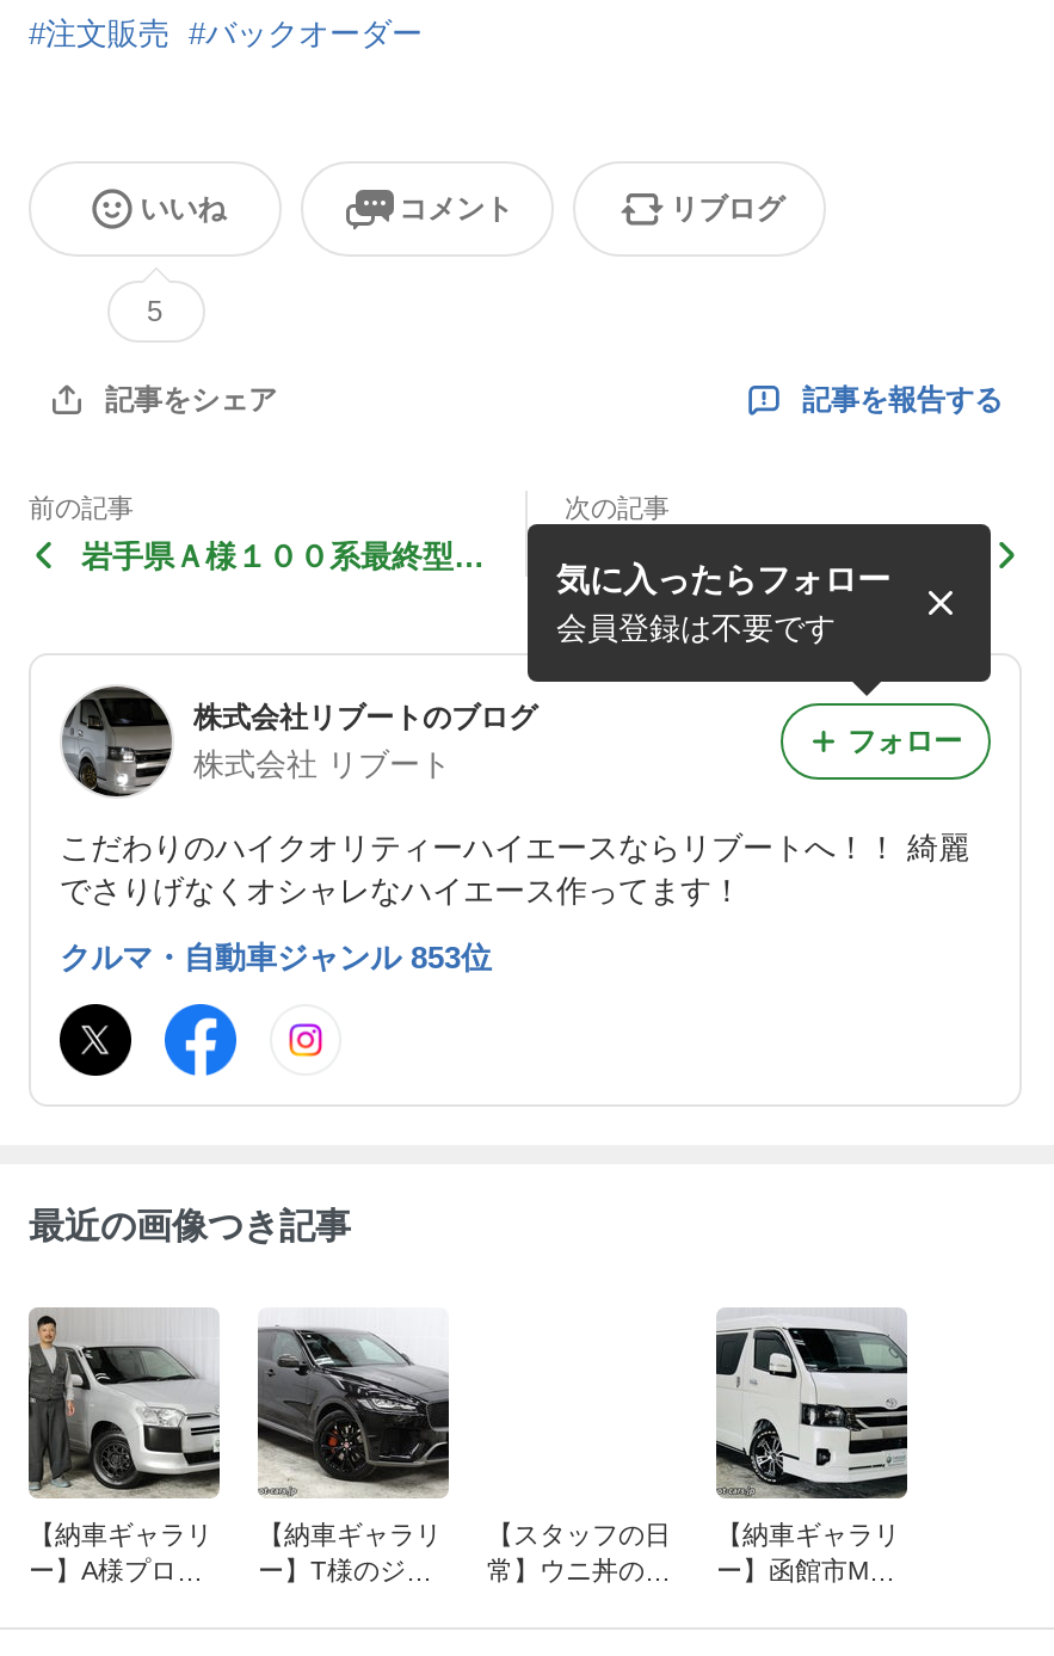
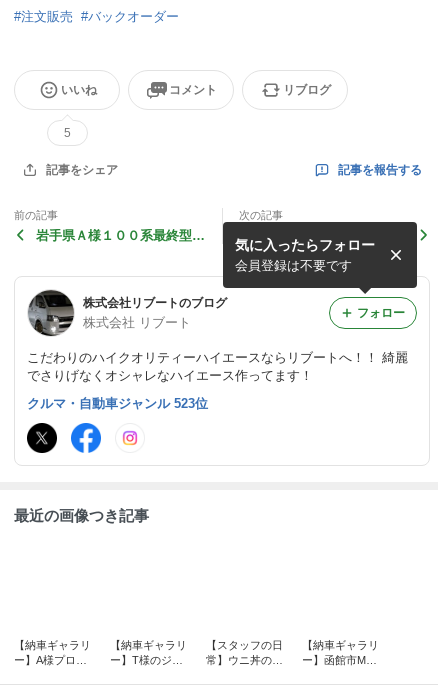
[60,941,492,976] クルマ・自動車ジャンル 853位 -> [27,396,208,411] クルマ・自動車ジャンル 523位
[26,1307,222,1501] [image] -> none
[714,1307,910,1501] [image] -> none
[255,1322,451,1498] [image] -> none

